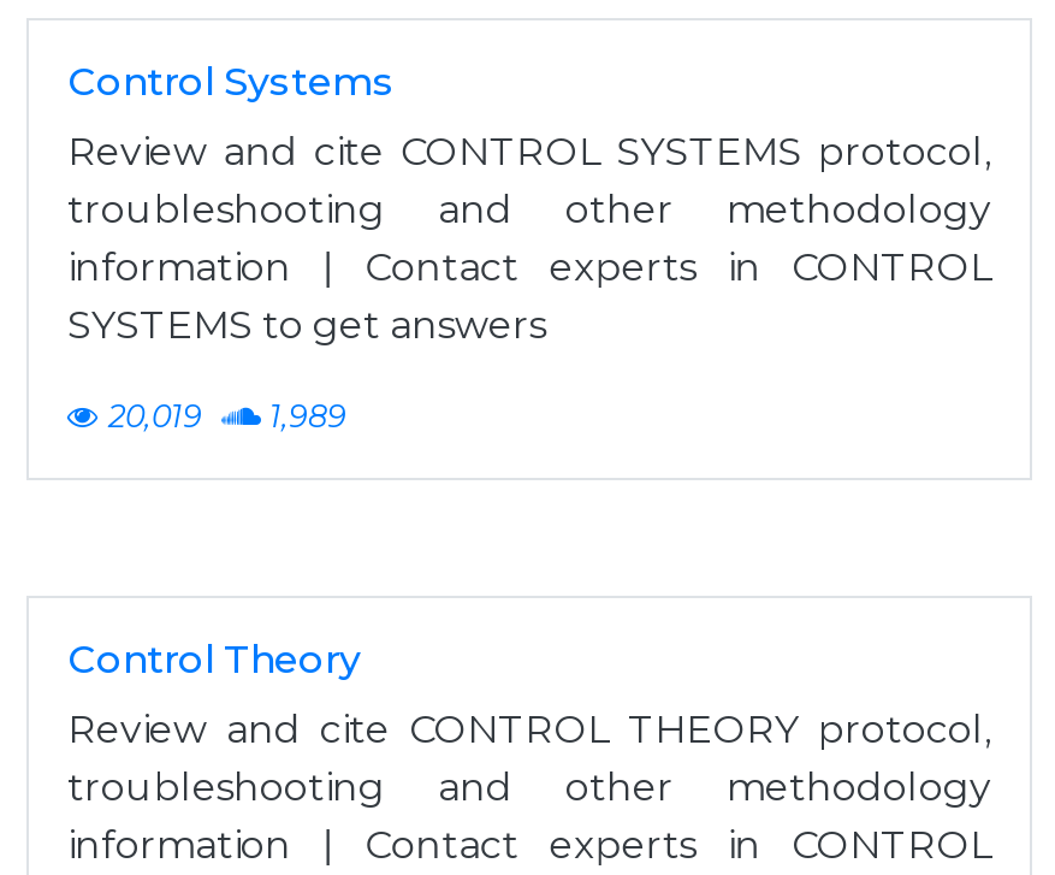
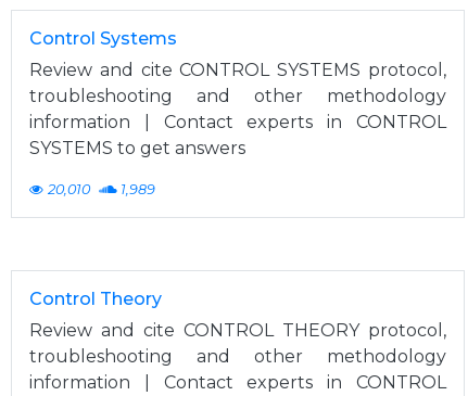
[108,398,346,434] 20,019 1,989 -> [48,181,155,197] 20,010 1,989

